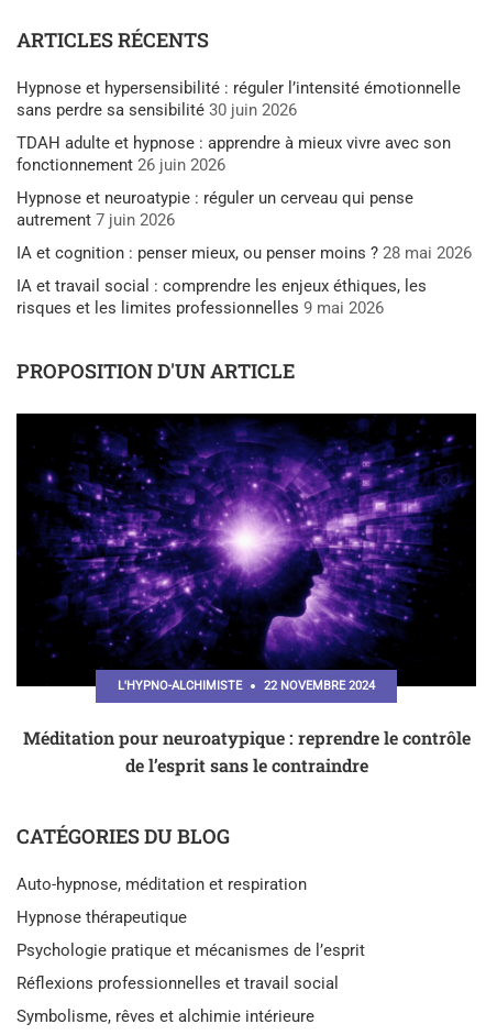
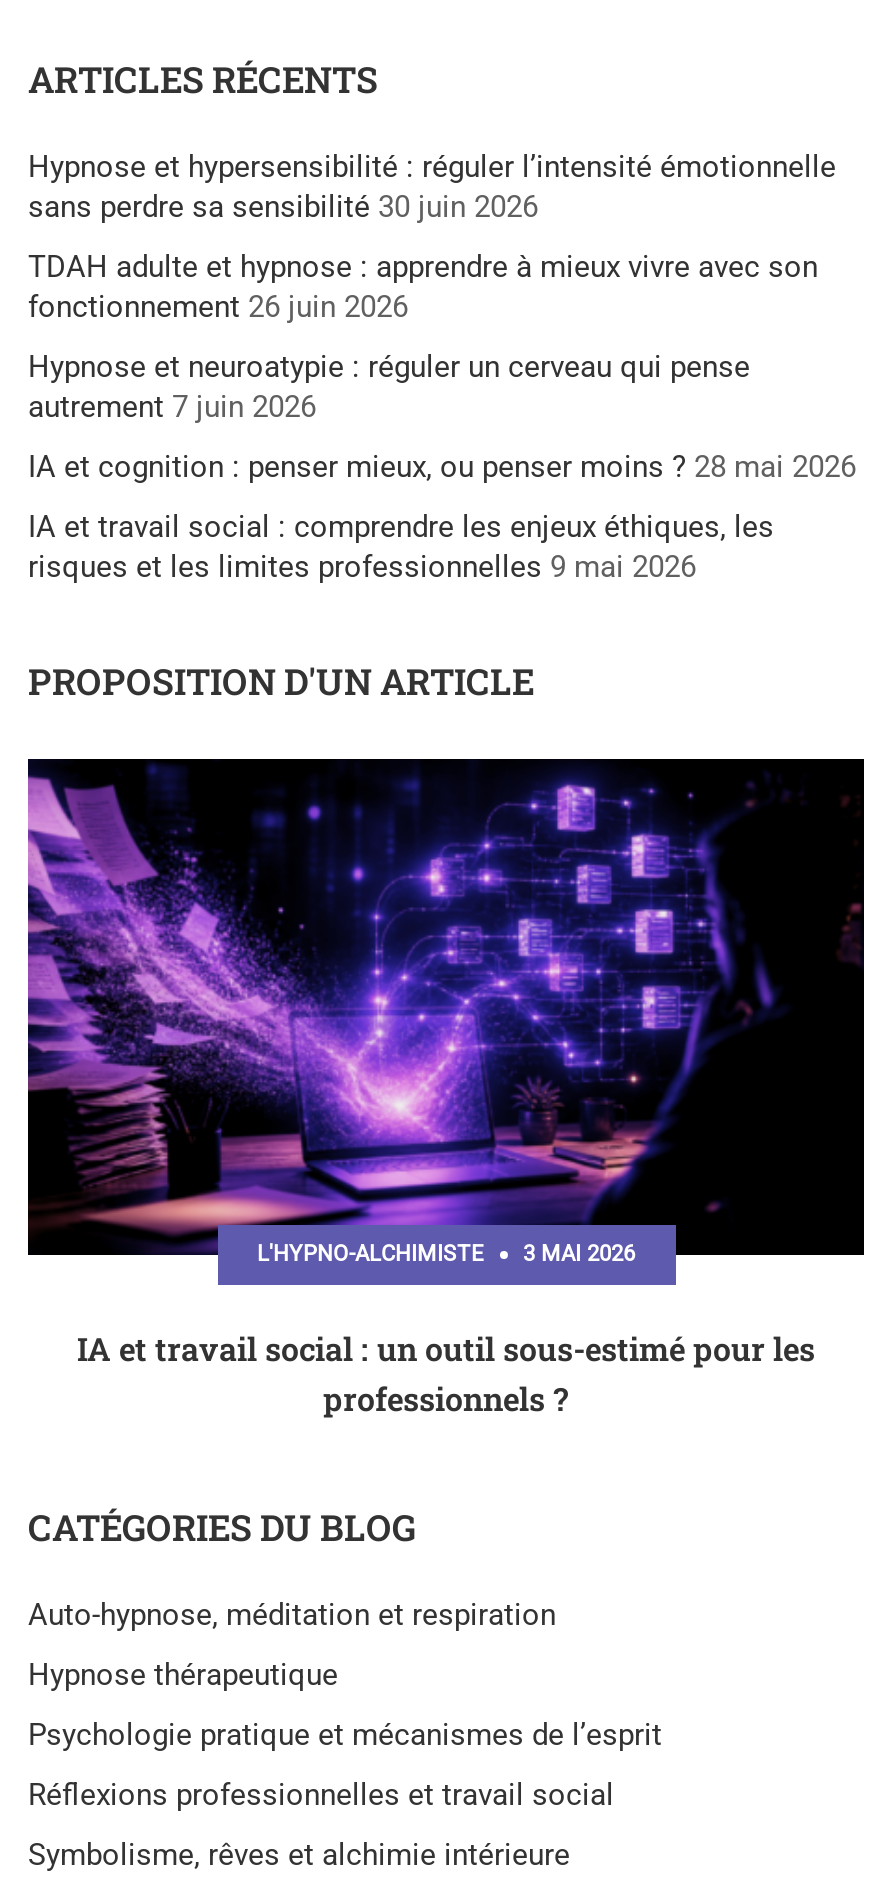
[15,415,475,704] [image] | L'HYPNO-ALCHIMISTE 22 NOVEMBRE 2024 -> [26,765,862,1285] [image] | L'HYPNO-ALCHIMISTE 3 MAI 2026
[23,725,470,776] Méditation pour neuroatypique : reprendre le contrôle | de l’esprit sans le contraindre -> [77,1326,815,1418] IA et travail social : un outil sous-estimé pour les | professionnels ?

